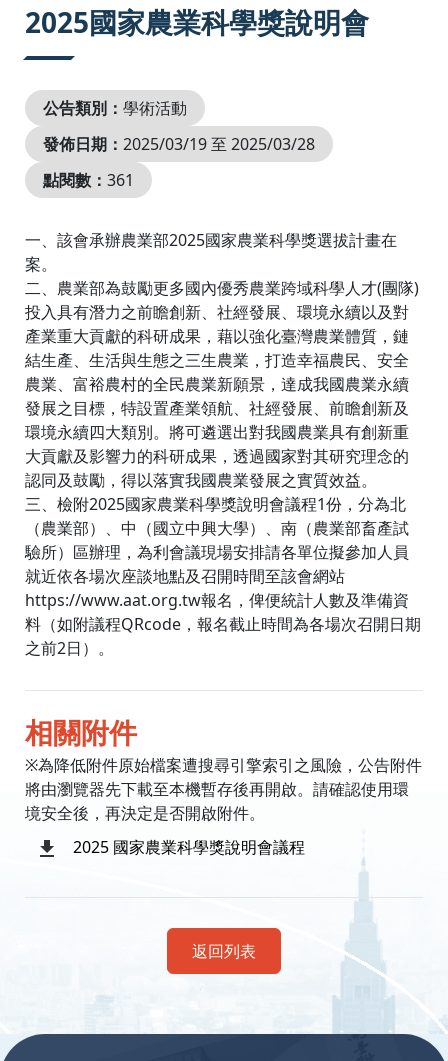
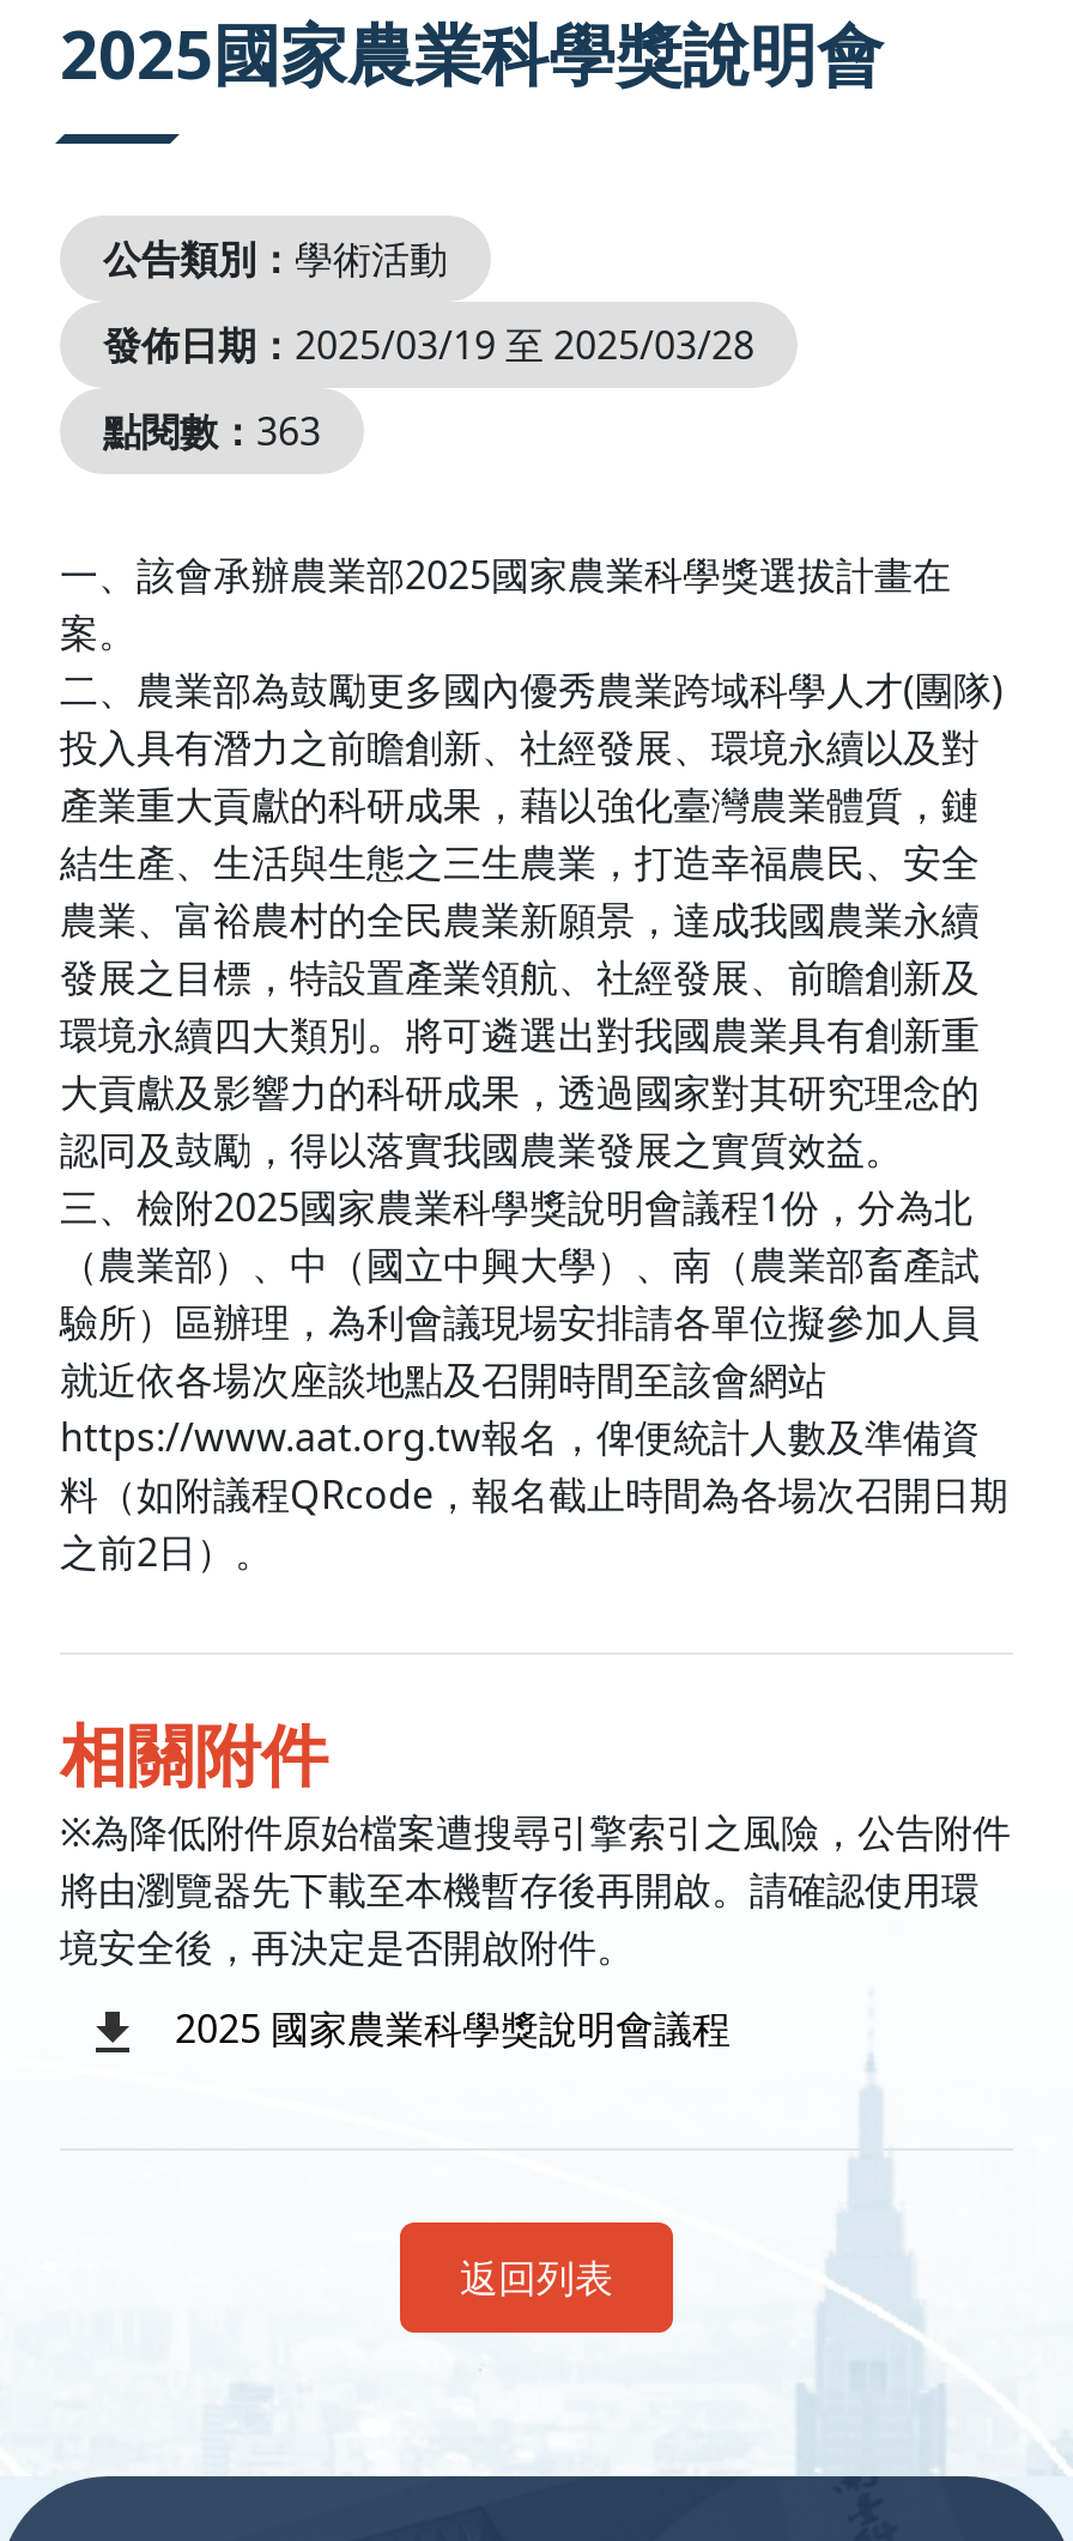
[43,169,134,191] 點閱數：361 -> [103,405,321,457] 點閱數：363

